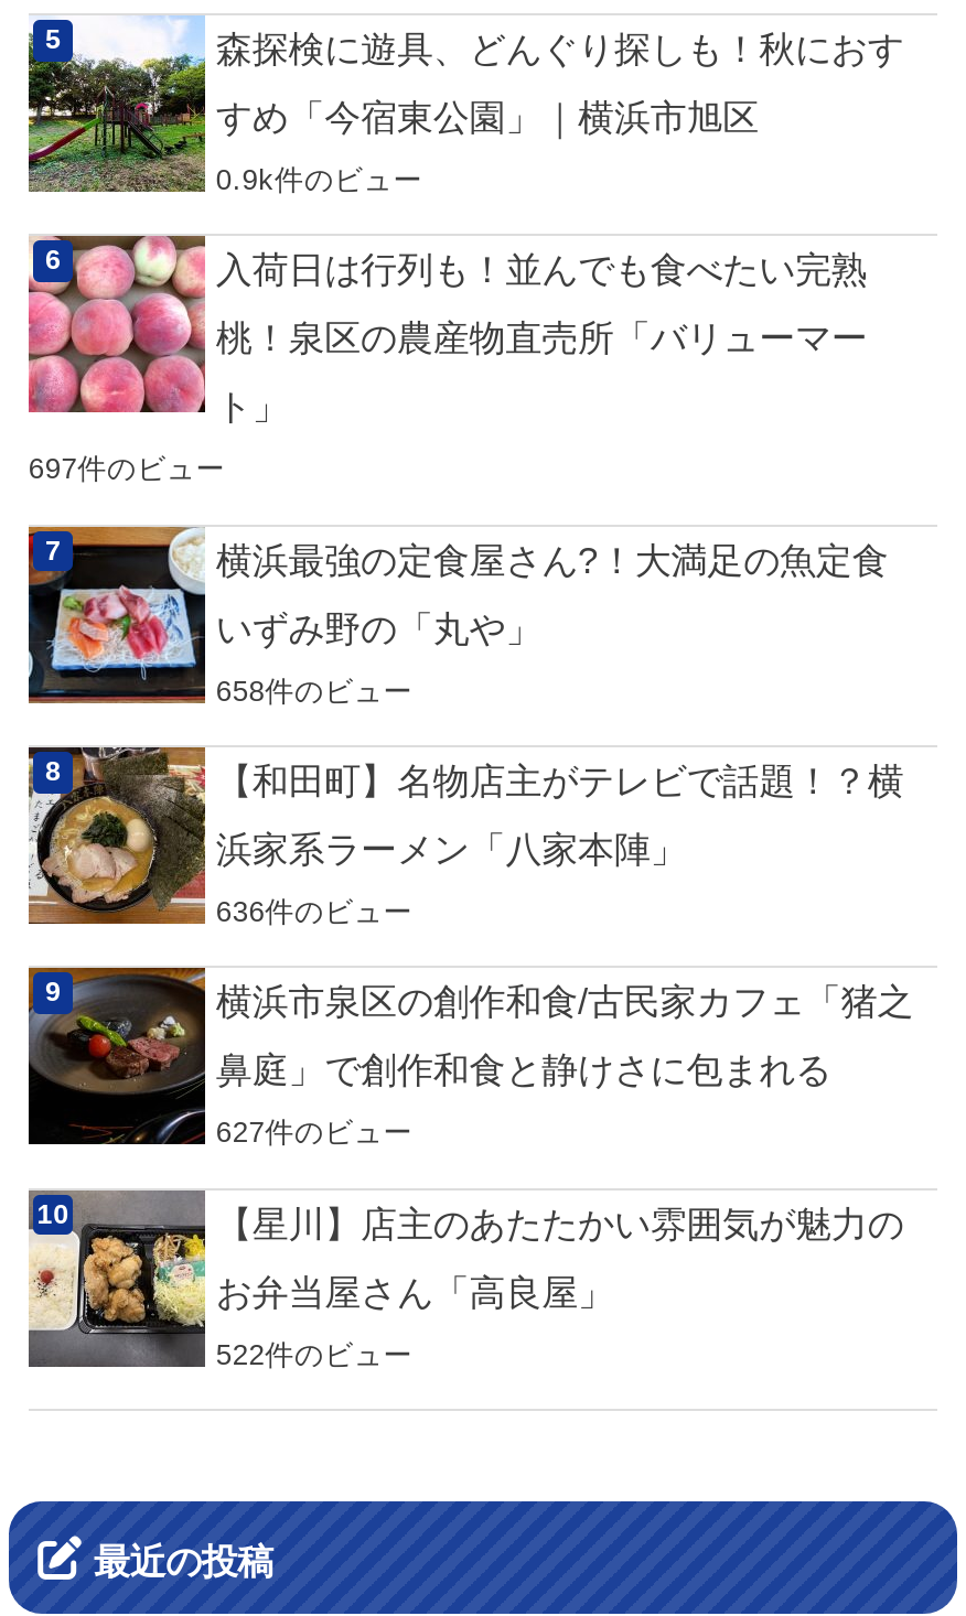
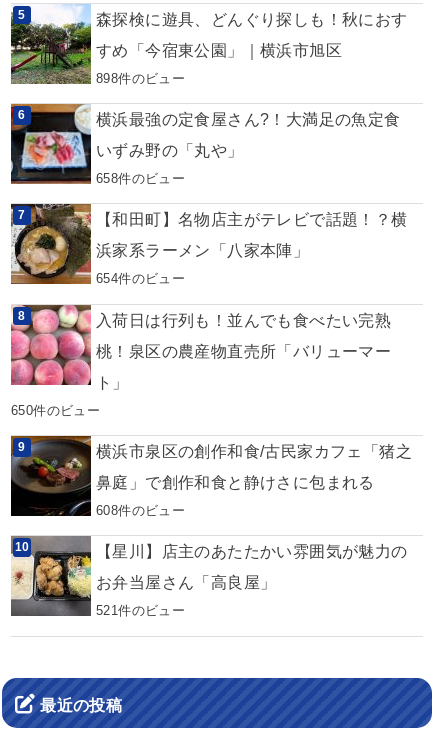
[28,163,423,486] 0.9k件のビュー | 697件のビュー -> [96,71,185,86] 898件のビュー
moved [26,235,867,427] -> [10,305,391,391]: [image] | 入荷日は行列も！並んでも食べたい完熟 | 桃！泉区の農産物直売所「バリューマー | ト」
moved [26,524,925,869] -> [10,103,417,259]: [image] | 横浜最強の定食屋さん?！大満足の魚定食 | いずみ野の「丸や」 | 658件のビュー | 【和田町】名物店主がテレビで話題！？横 | 浜家系ラーメン「八家本陣」
[216,896,413,929] 636件のビュー -> [11,271,185,418] 654件のビュー | 650件のビュー
[216,1117,413,1150] 627件のビュー -> [96,503,185,518] 608件のビュー
[216,1338,413,1371] 522件のビュー -> [96,603,185,618] 521件のビュー

